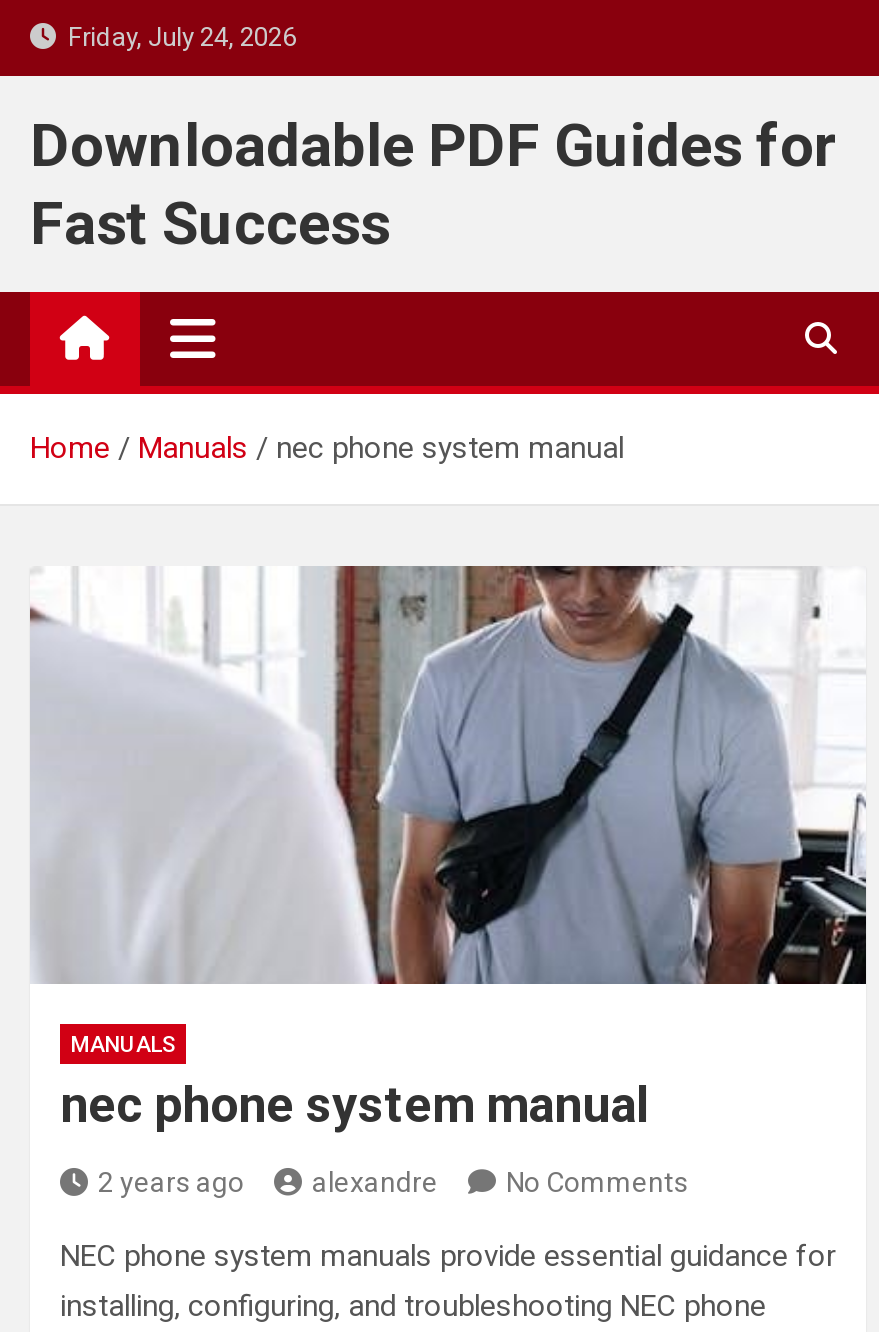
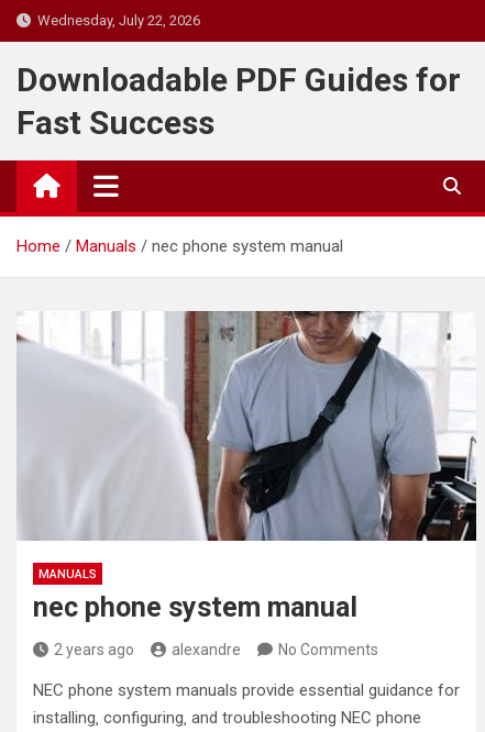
[56,22,296,52] Friday, July 24, 2026 -> [31,12,200,29] Wednesday, July 22, 2026

